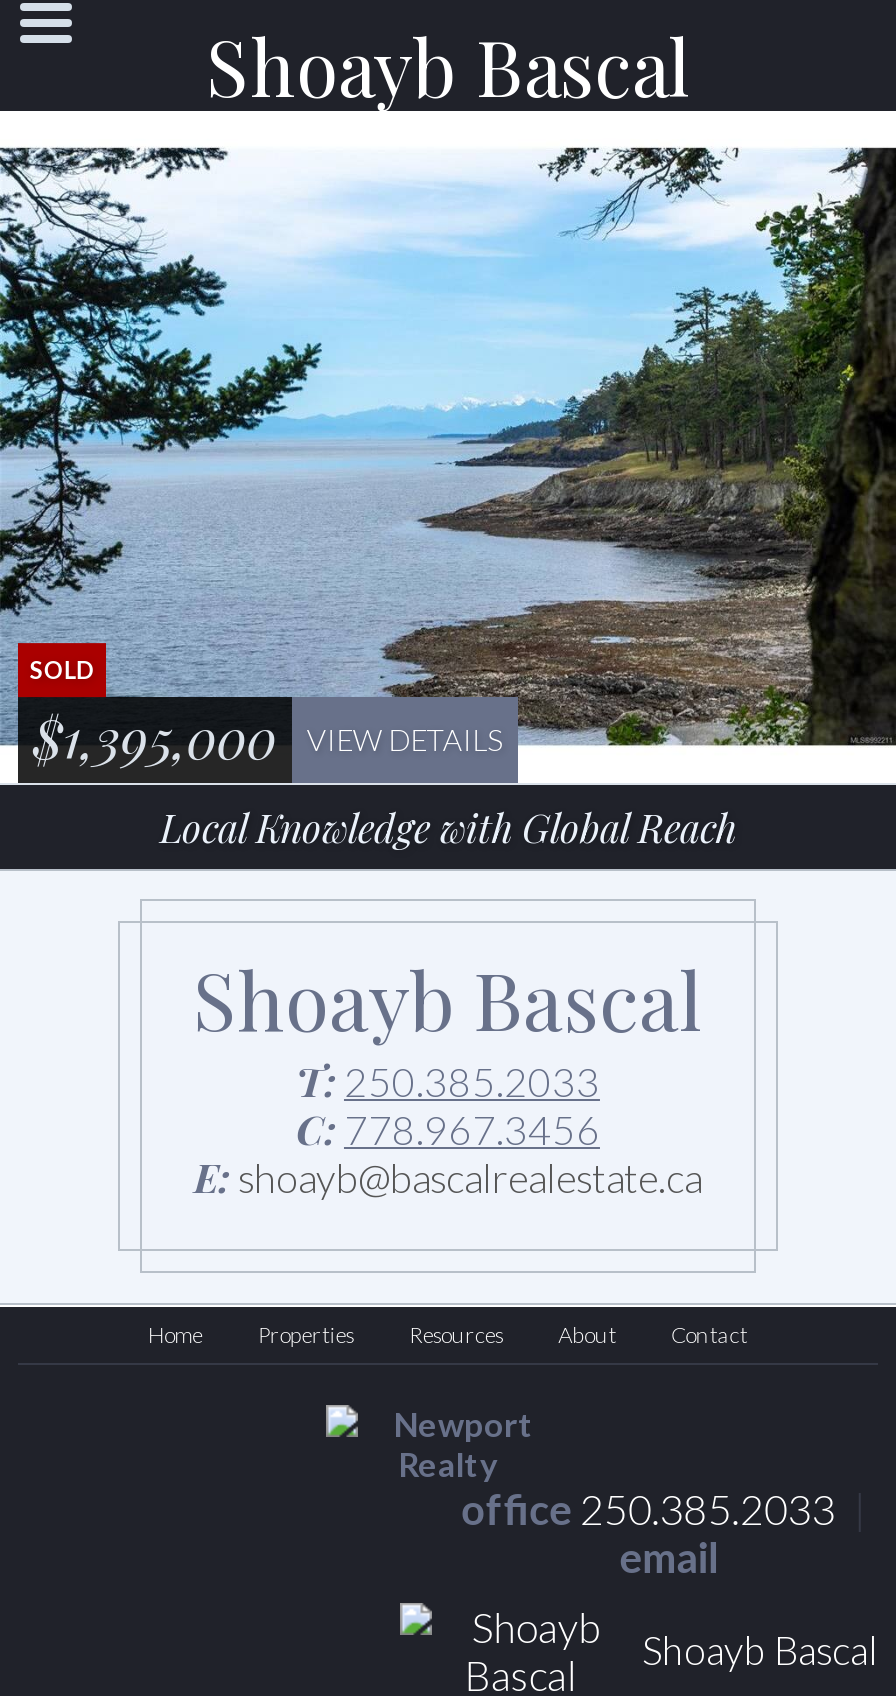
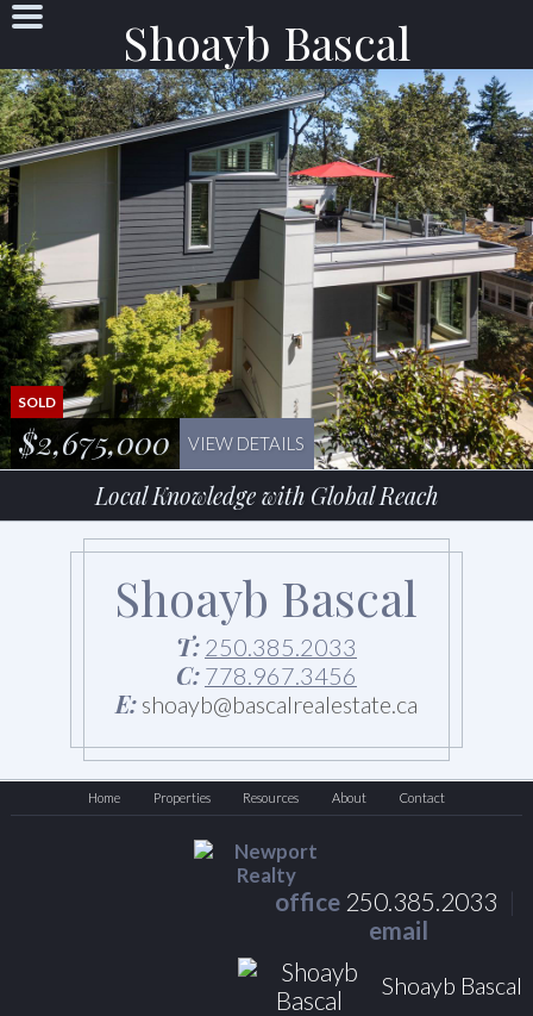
[6,109,890,785] [image] | $1,395,000 VIEW DETAILS -> [4,68,529,470] [image] | $2,675,000 VIEW DETAILS

